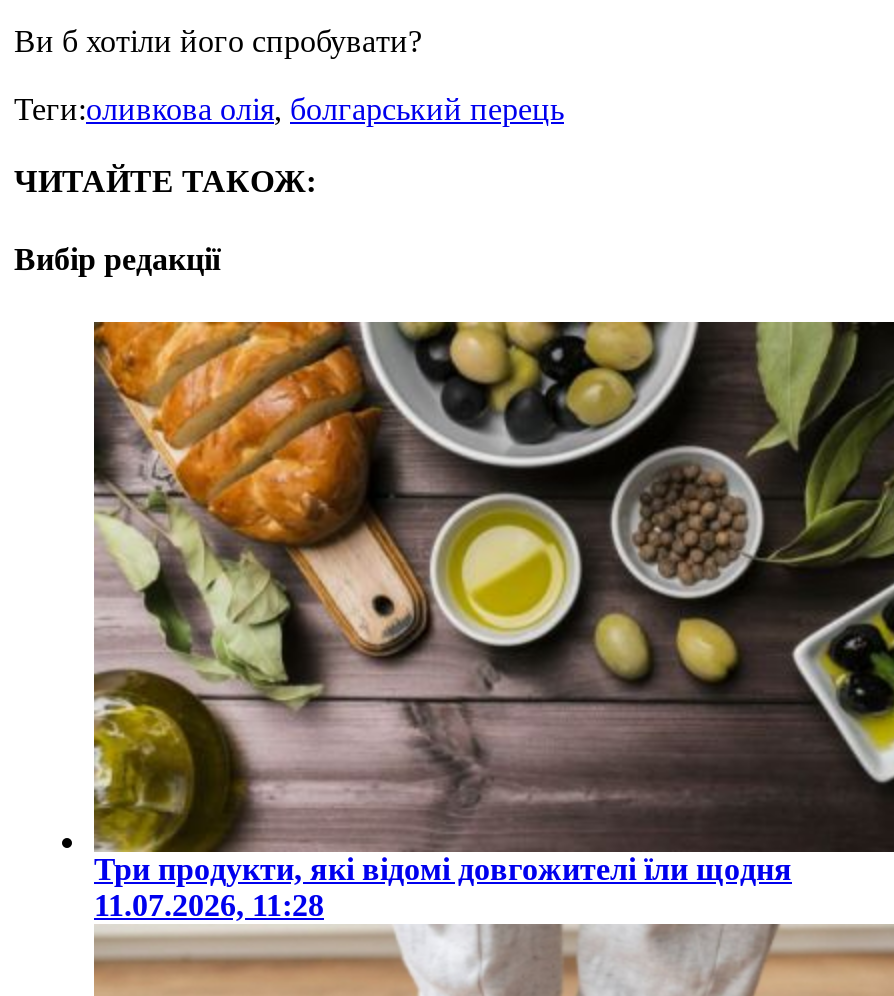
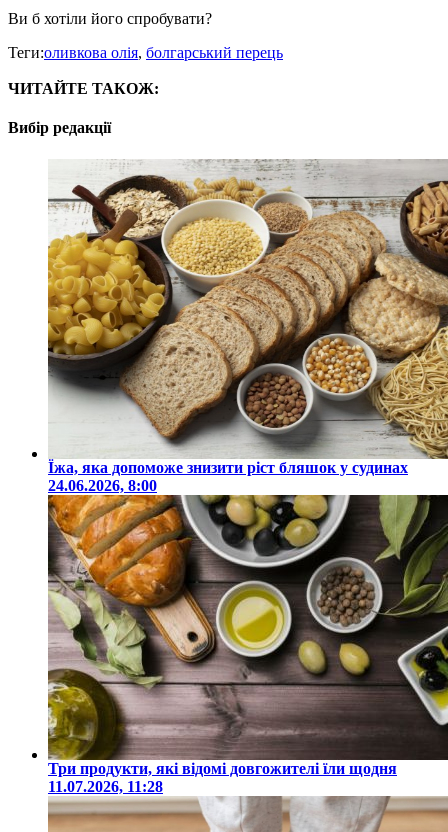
none -> [47,159,445,494] [image] | Їжа, яка допоможе знизити ріст бляшок у судинах | 24.06.2026, 8:00

